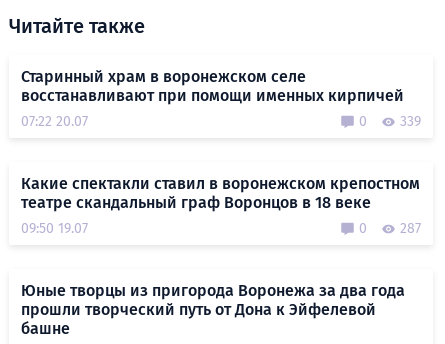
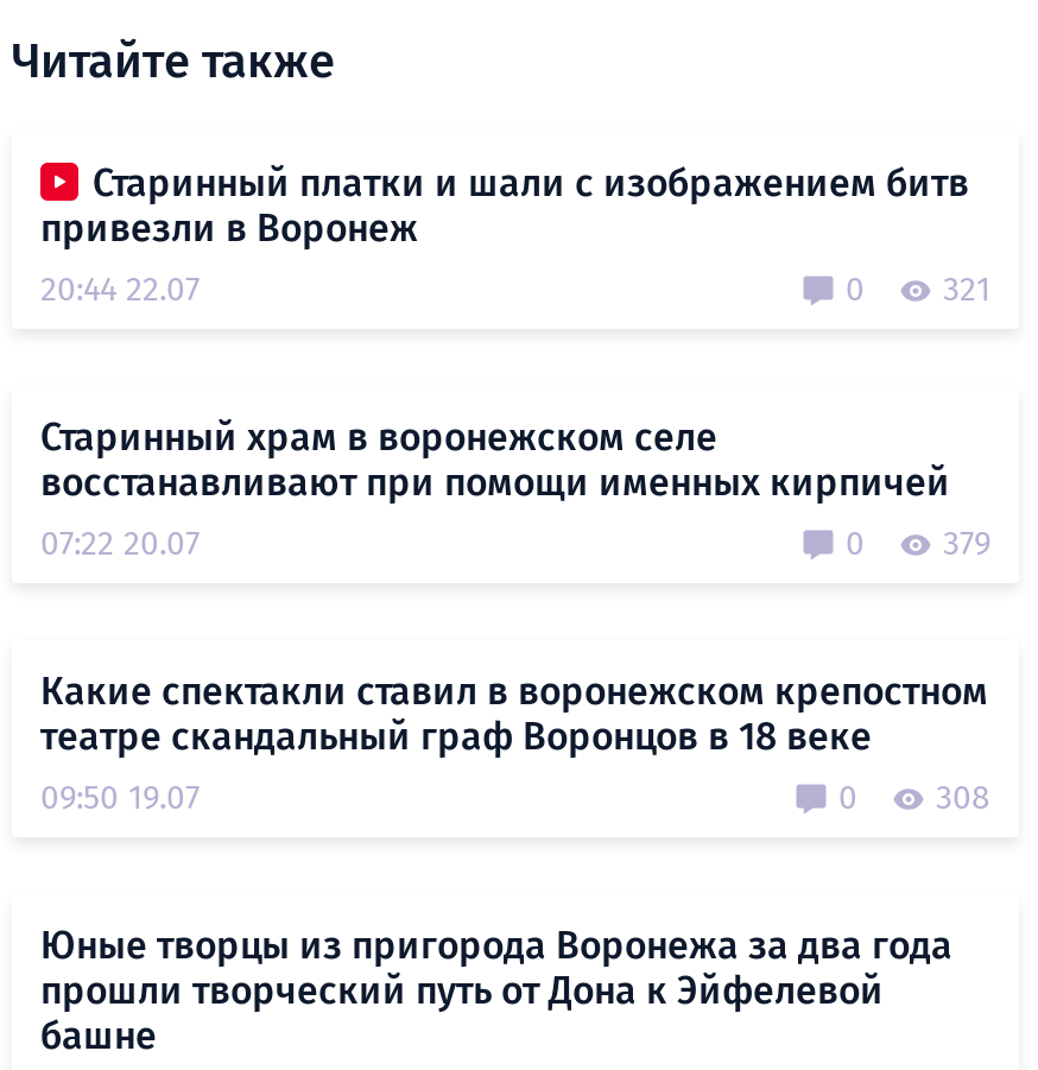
none -> [40,161,990,310] Старинный платки и шали с изображением битв | привезли в Воронеж | 20:44 22.07 | 0 | 321
[359,113,421,130] 0 339 -> [846,524,990,564] 0 379
[359,220,421,237] 0 287 -> [838,778,990,818] 0 308

